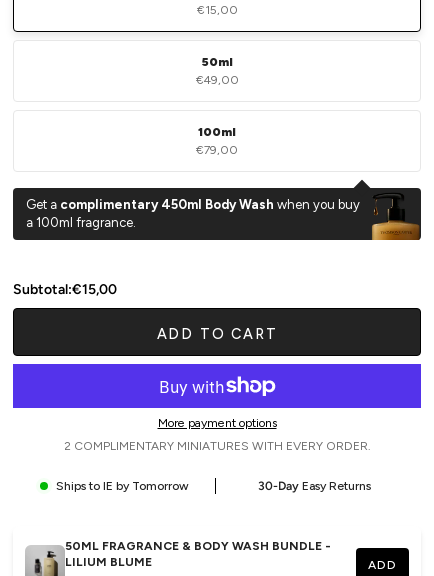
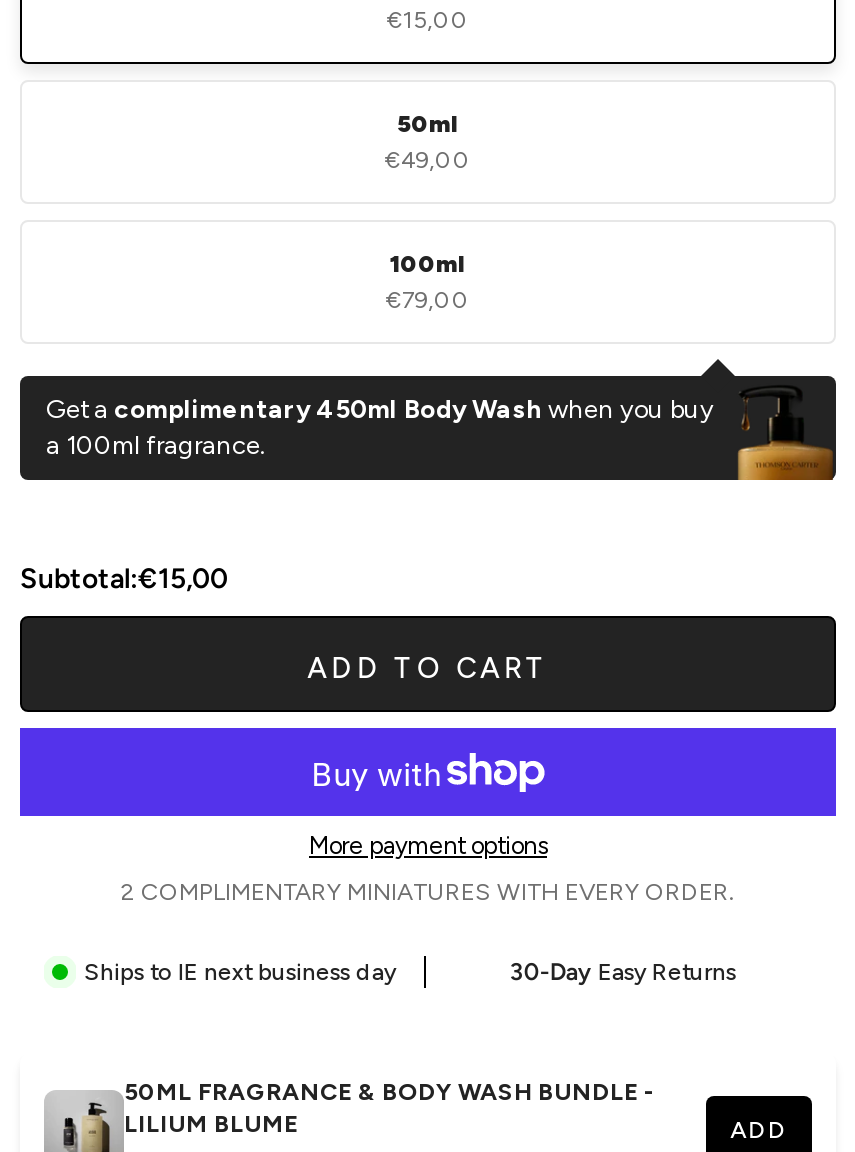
[56,479,189,493] Ships to IE by Tomorrow -> [84,958,396,986] Ships to IE next business day

